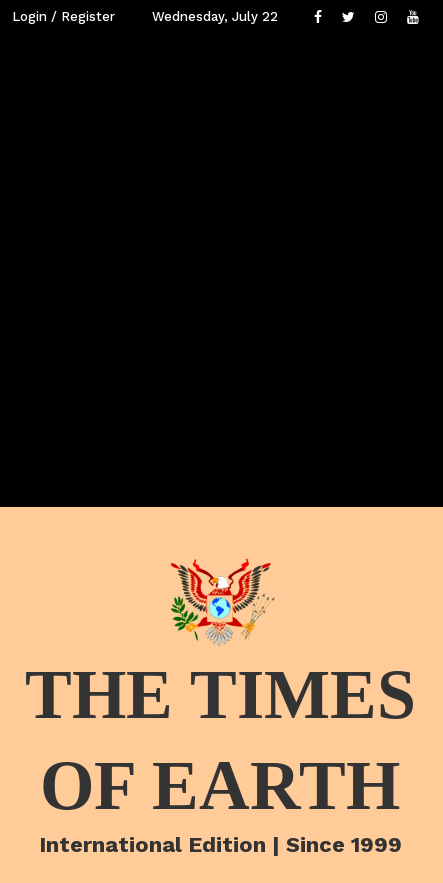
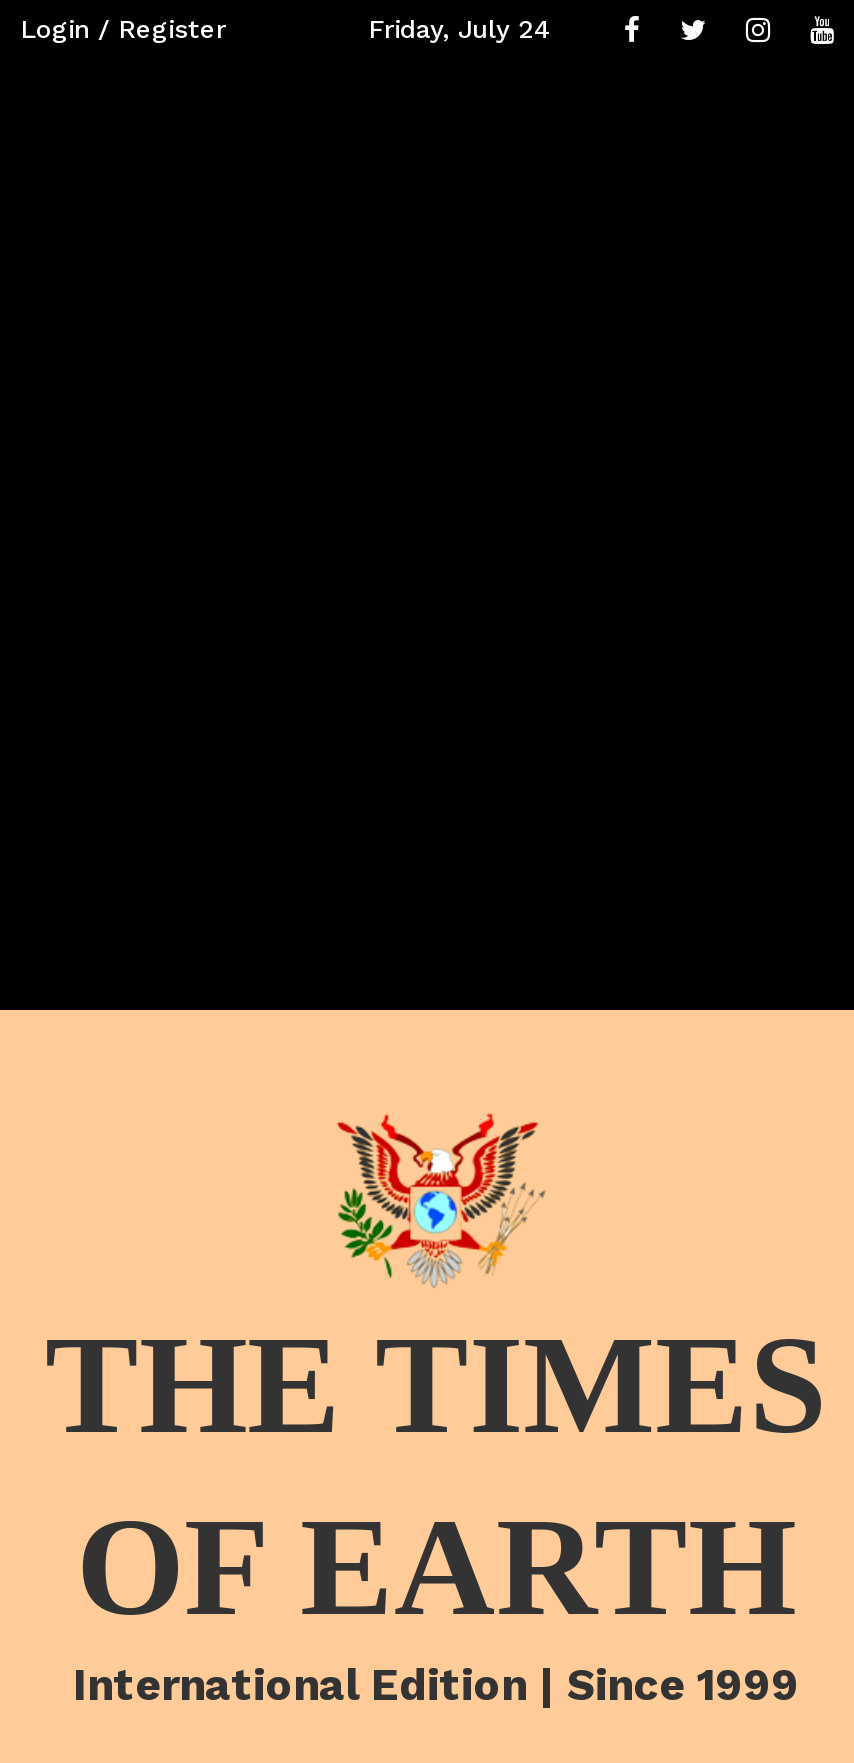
[152,9,278,24] Wednesday, July 22 -> [368,14,552,44] Friday, July 24

